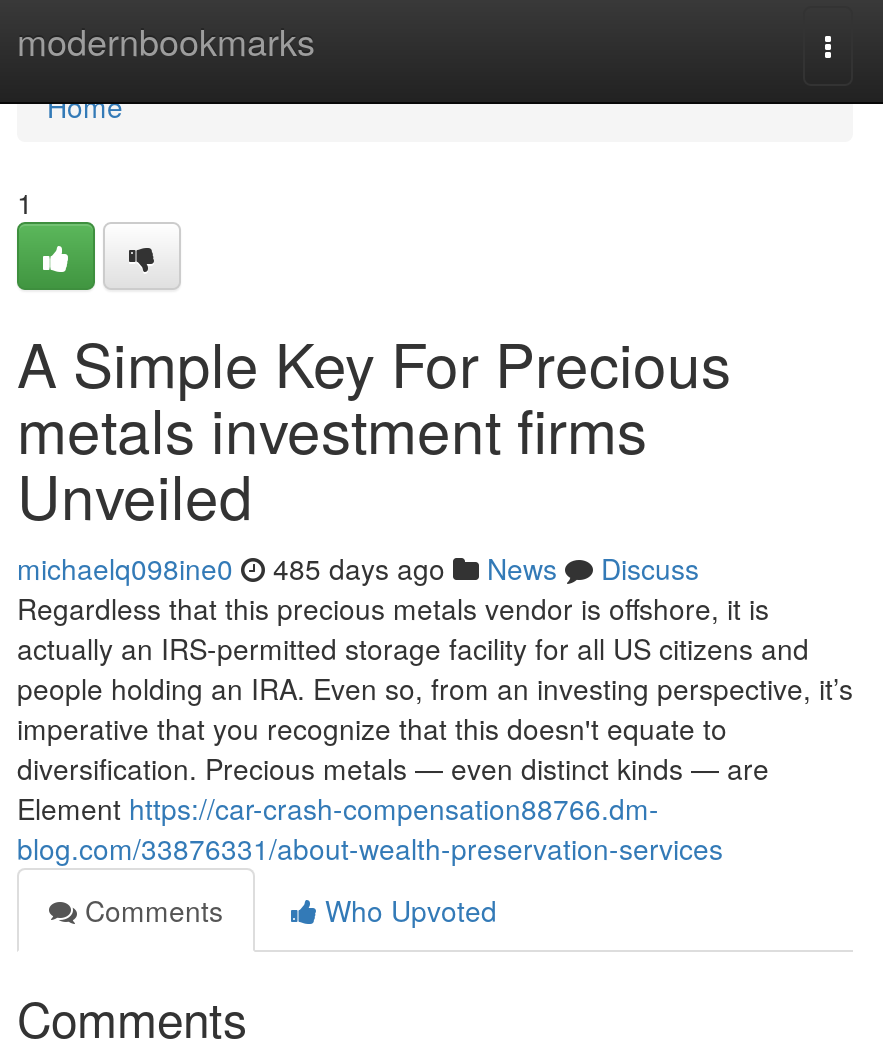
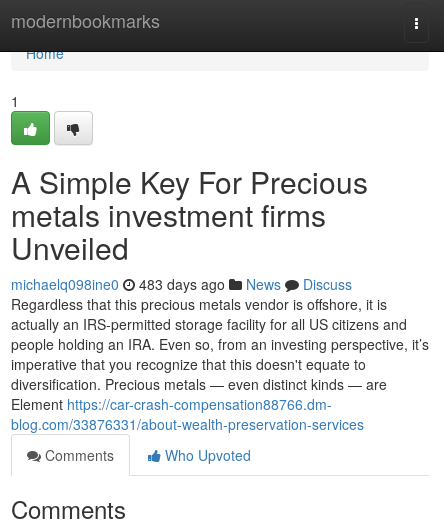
[17,548,699,588] michaelq098ine0 485 days ago News Discuss -> [11,274,352,294] michaelq098ine0 483 days ago News Discuss

